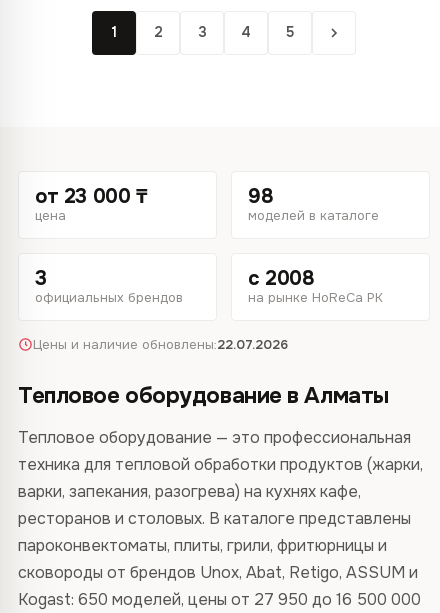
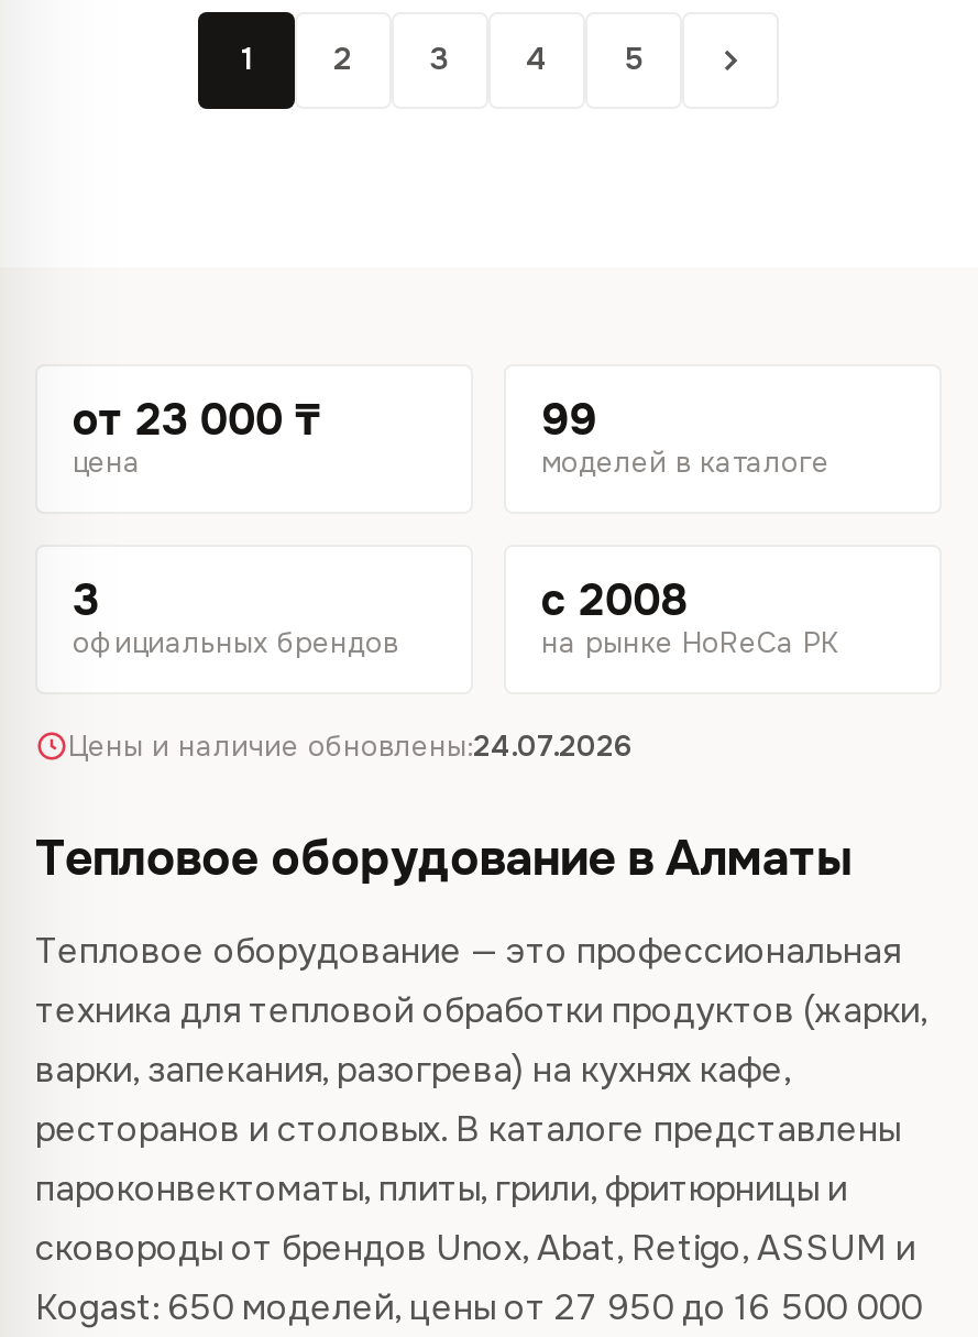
[248,184,273,209] 98 -> [541,392,597,447] 99
[33,336,288,353] Цены и наличие обновлены:22.07.2026 -> [68,727,631,764] Цены и наличие обновлены:24.07.2026

